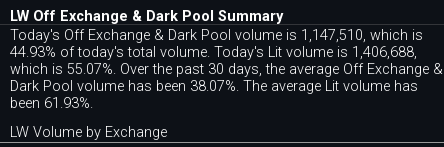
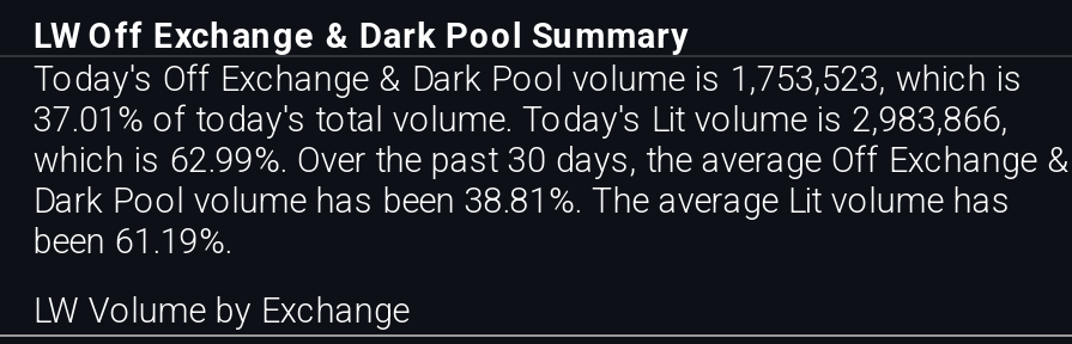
[10,27,423,44] Today's Off Exchange & Dark Pool volume is 1,147,510, which is -> [33,60,1023,101] Today's Off Exchange & Dark Pool volume is 1,753,523, which is
[10,44,417,61] 44.93% of today's total volume. Today's Lit volume is 1,406,688, -> [33,101,1008,141] 37.01% of today's total volume. Today's Lit volume is 2,983,866,
[10,61,443,78] which is 55.07%. Over the past 30 days, the average Off Exchange & -> [33,141,1071,182] which is 62.99%. Over the past 30 days, the average Off Exchange &
[10,78,418,95] Dark Pool volume has been 38.07%. The average Lit volume has -> [33,182,1011,223] Dark Pool volume has been 38.81%. The average Lit volume has
[10,95,93,112] been 61.93%. -> [33,223,232,263] been 61.19%.

